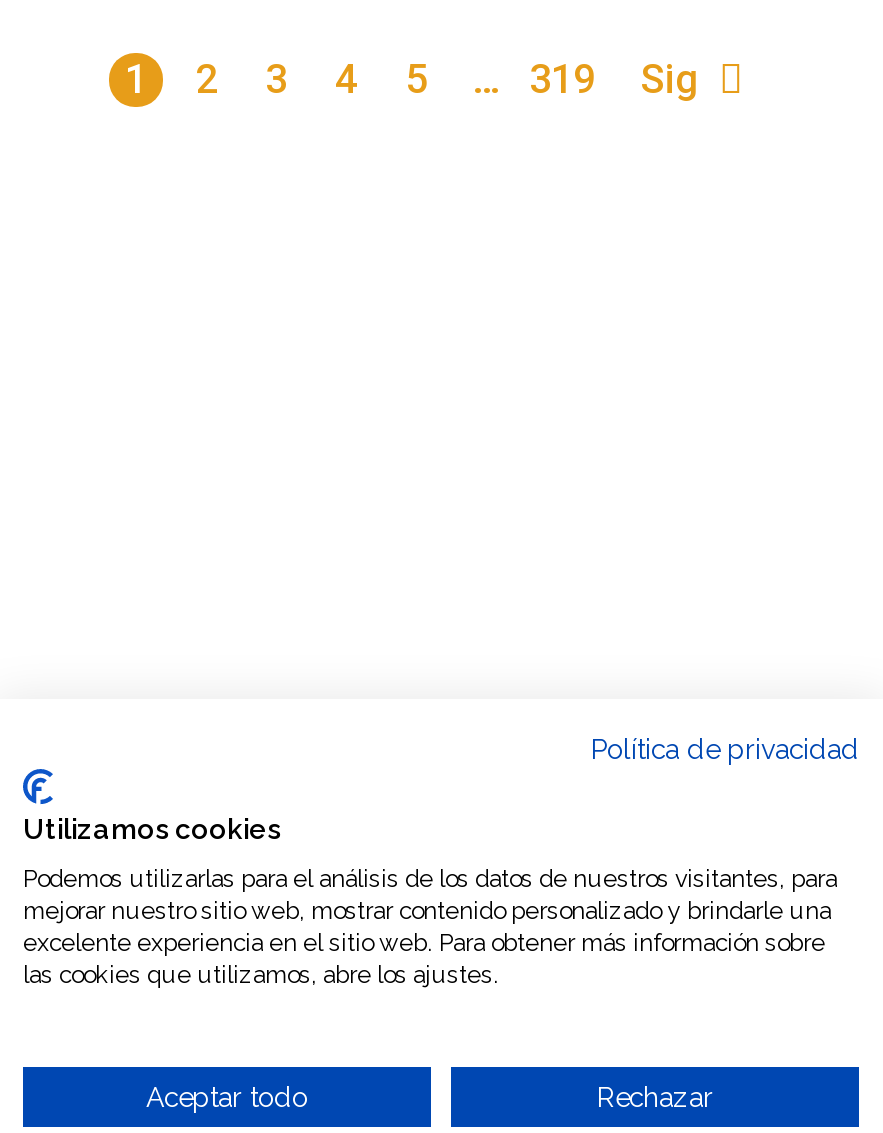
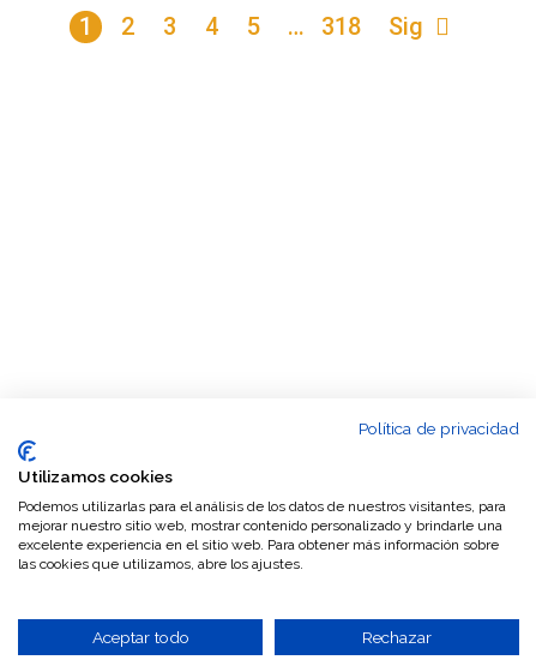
[529,56,595,104] 319 -> [321,13,361,41] 318

